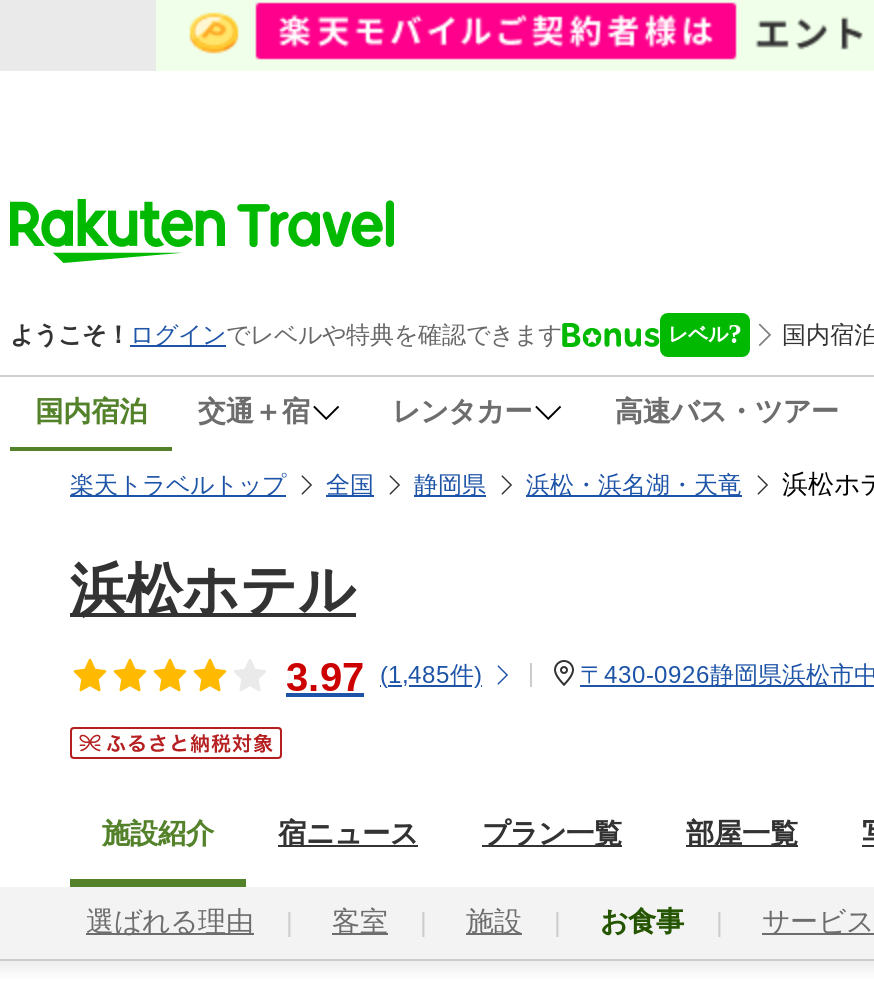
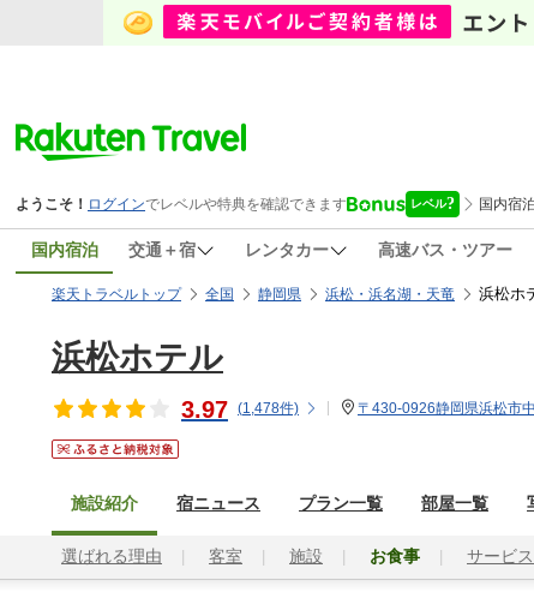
[286,655,482,699] 3.97 (1,485件) -> [181,396,299,423] 3.97 (1,478件)

